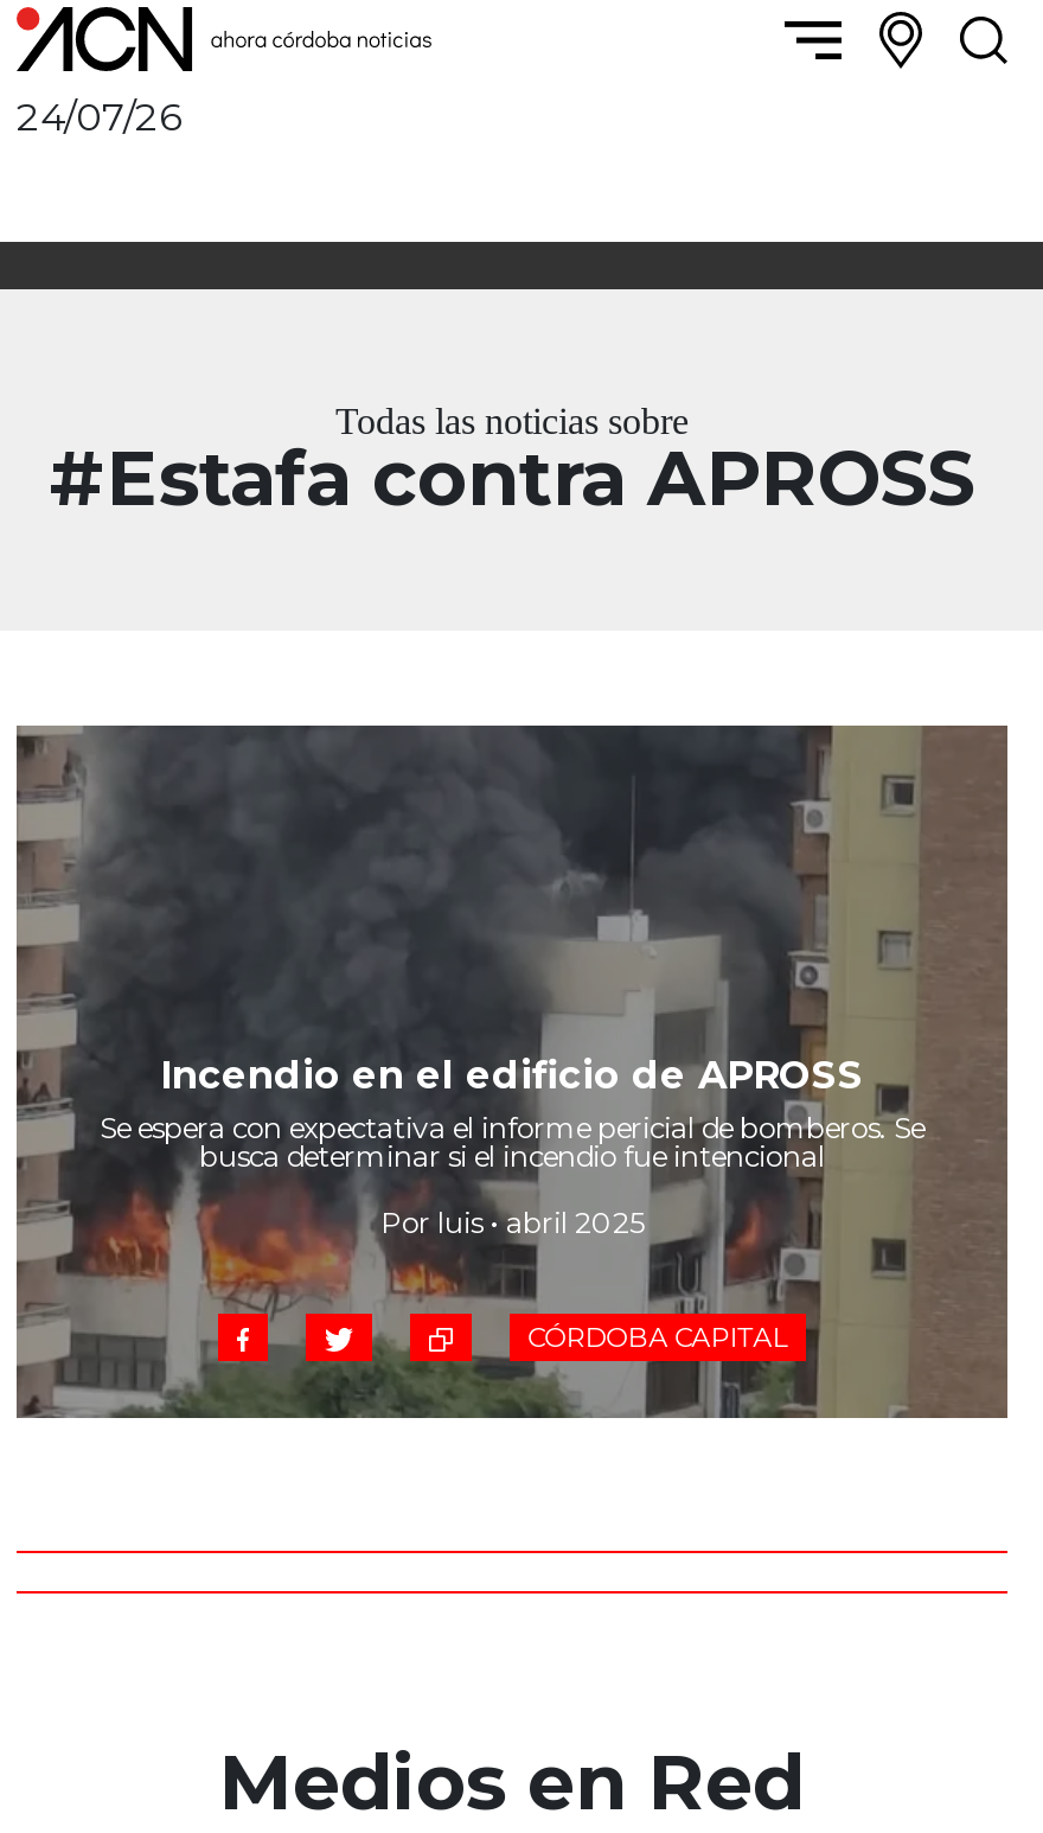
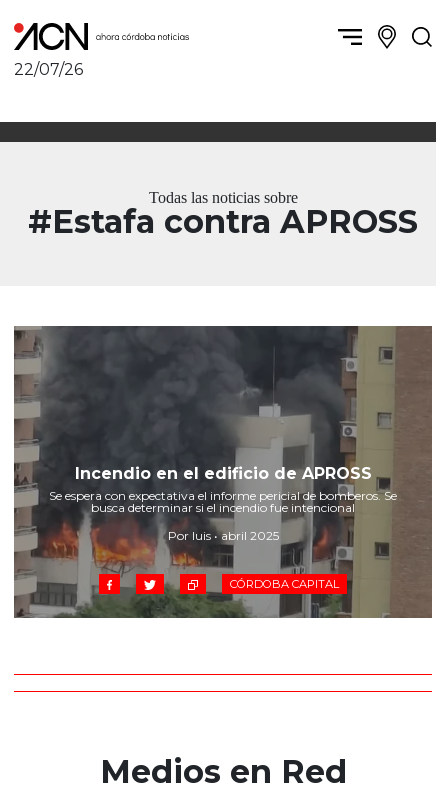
[17,94,180,139] 24/07/26 -> [14,60,83,79] 22/07/26

